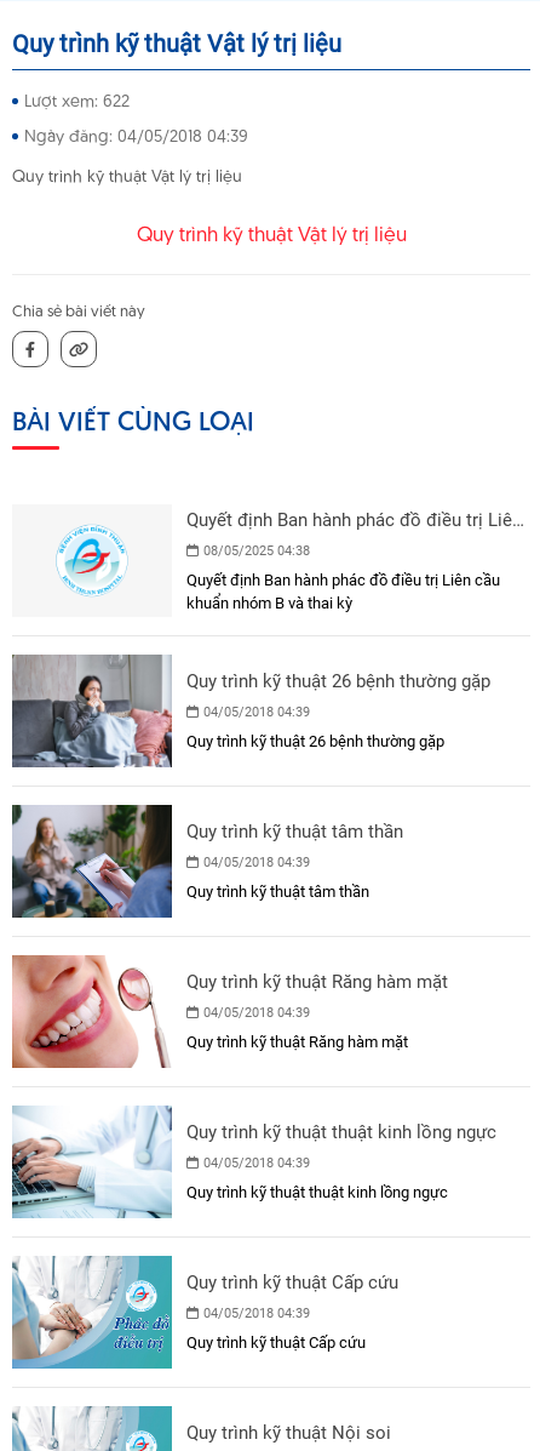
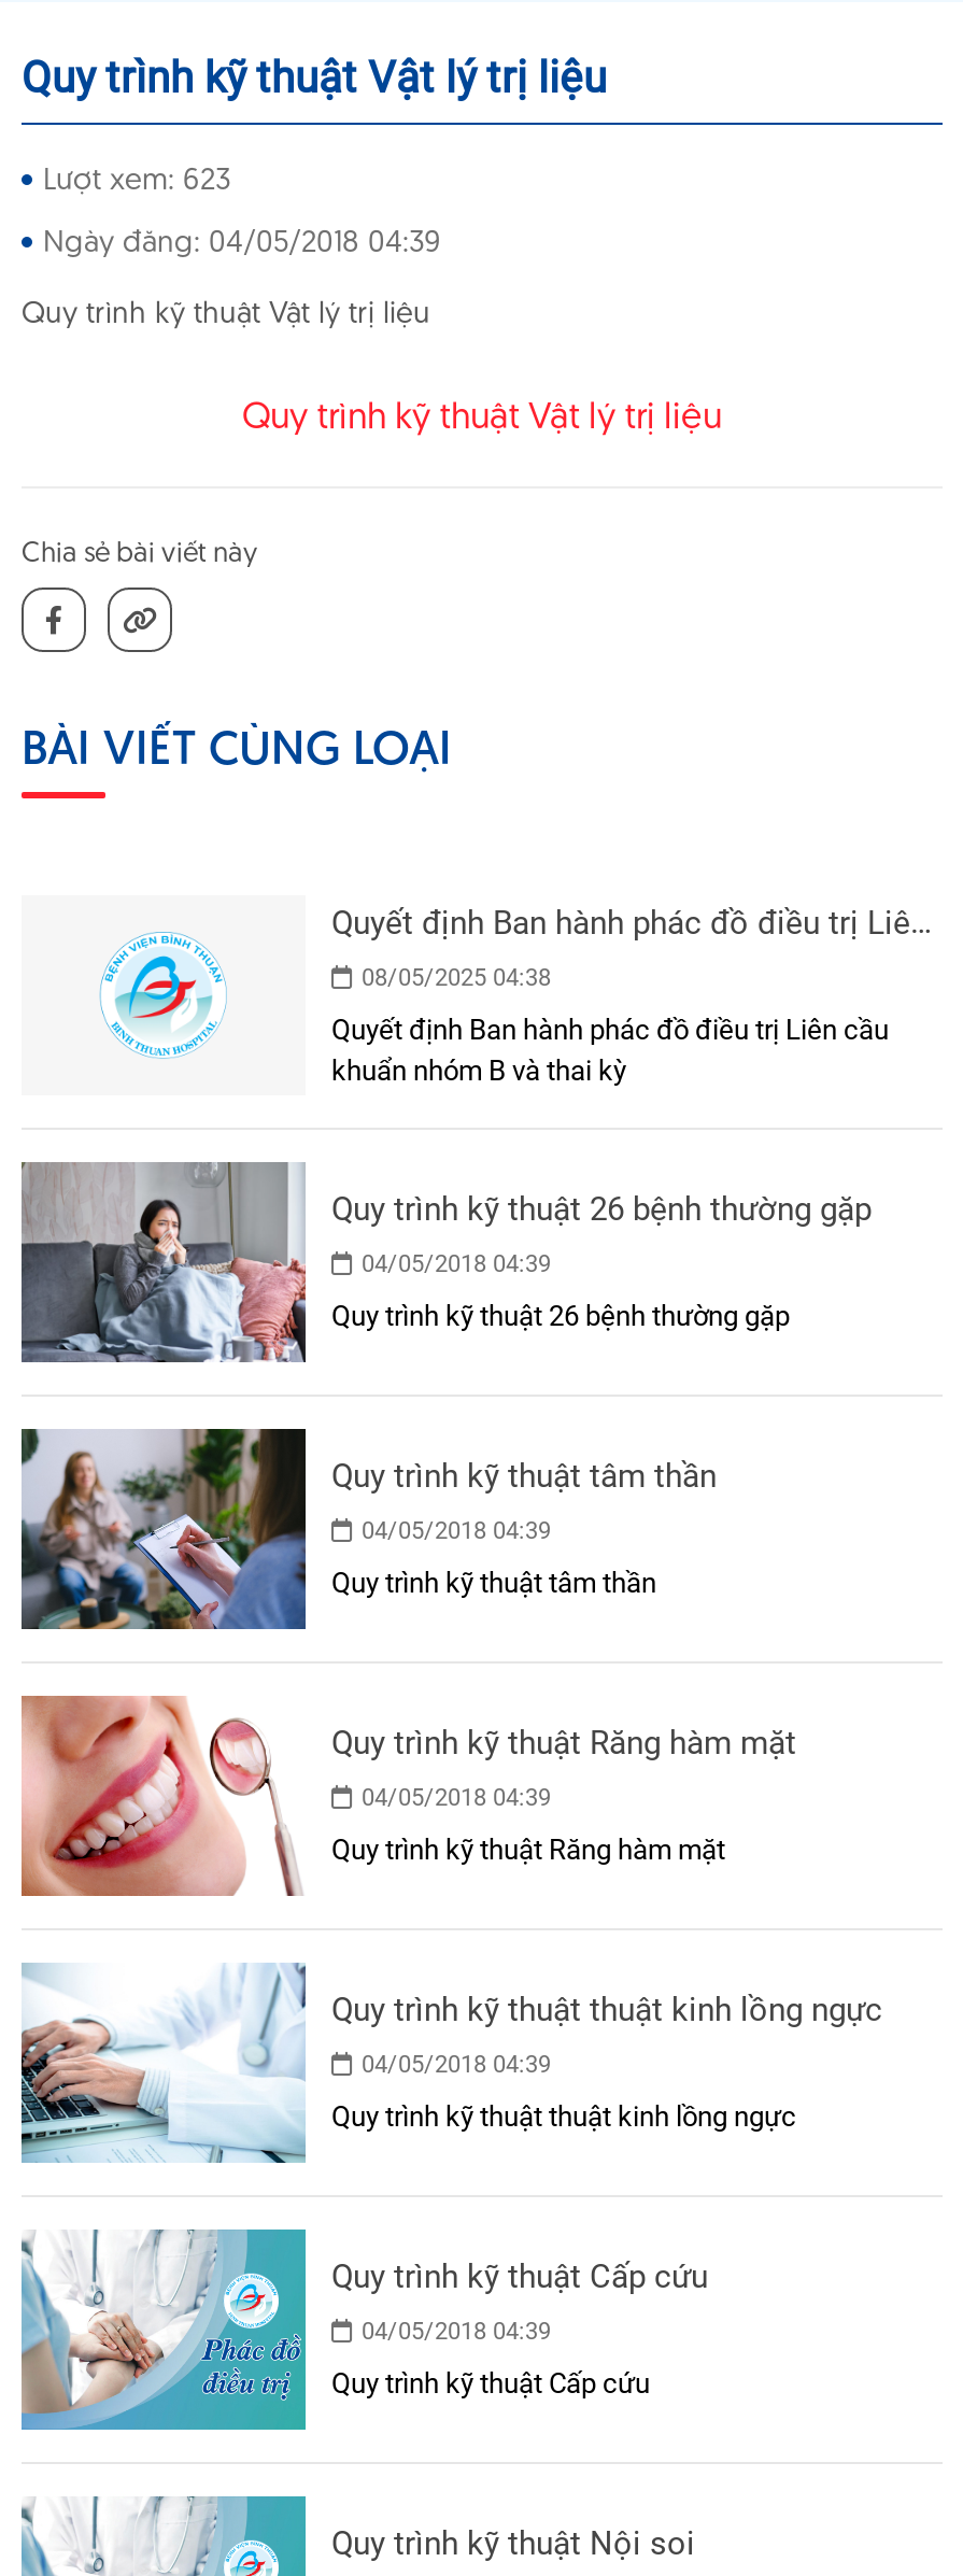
[24,93,130,112] Lượt xem: 622 -> [43,166,230,198] Lượt xem: 623

